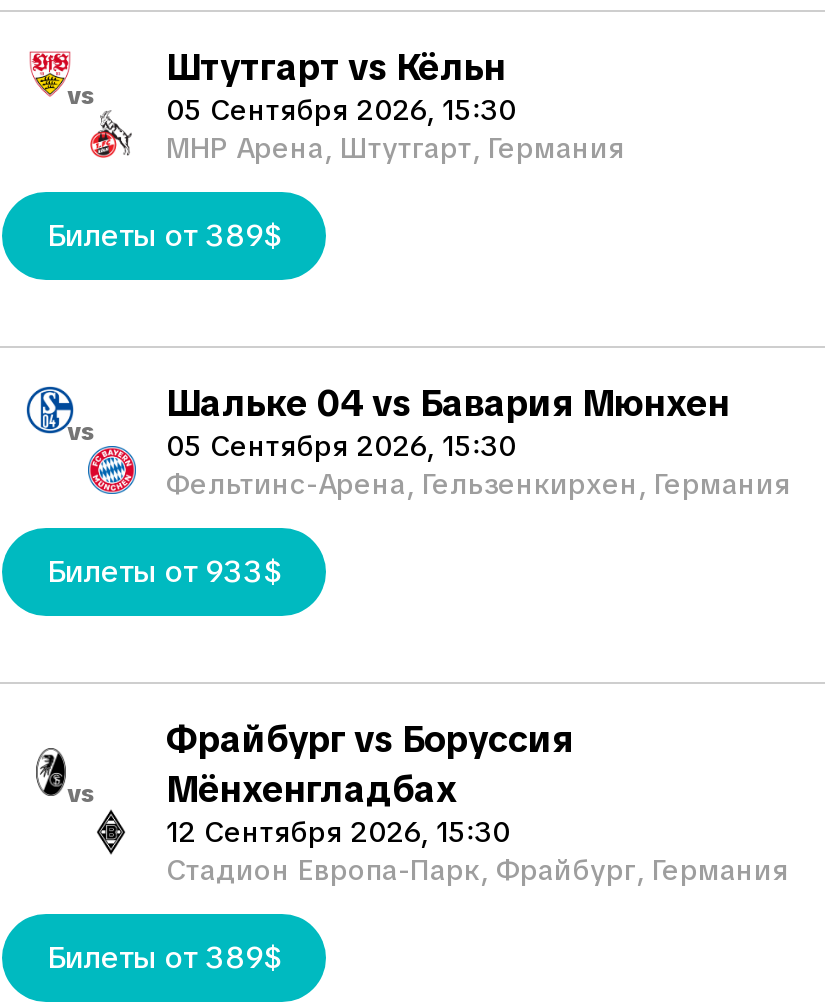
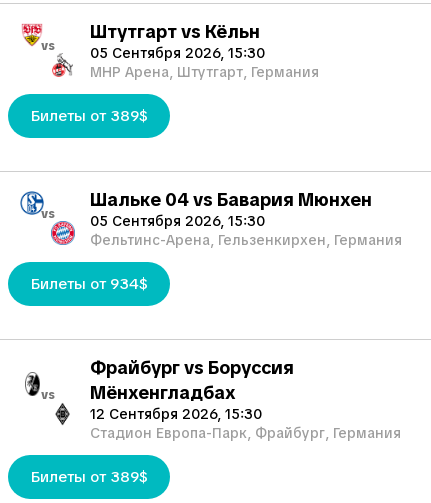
[47,552,281,592] Билеты от 933$ -> [30,274,147,294] Билеты от 934$

